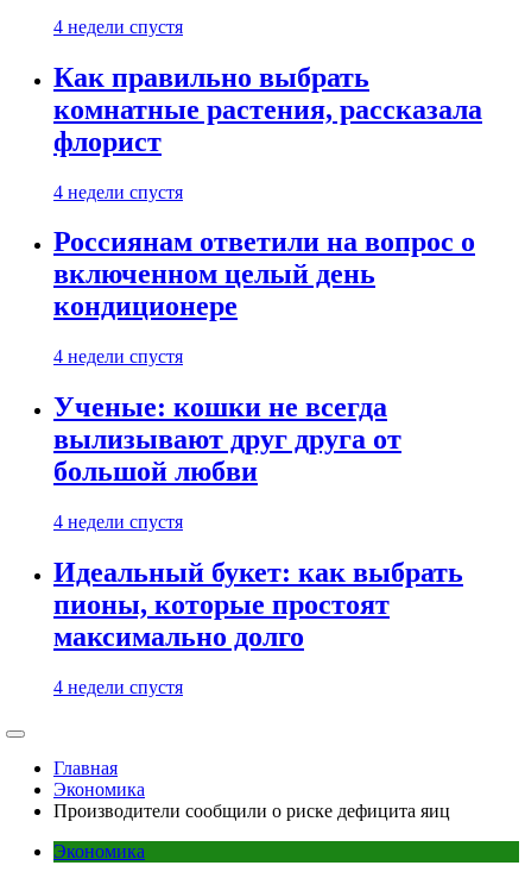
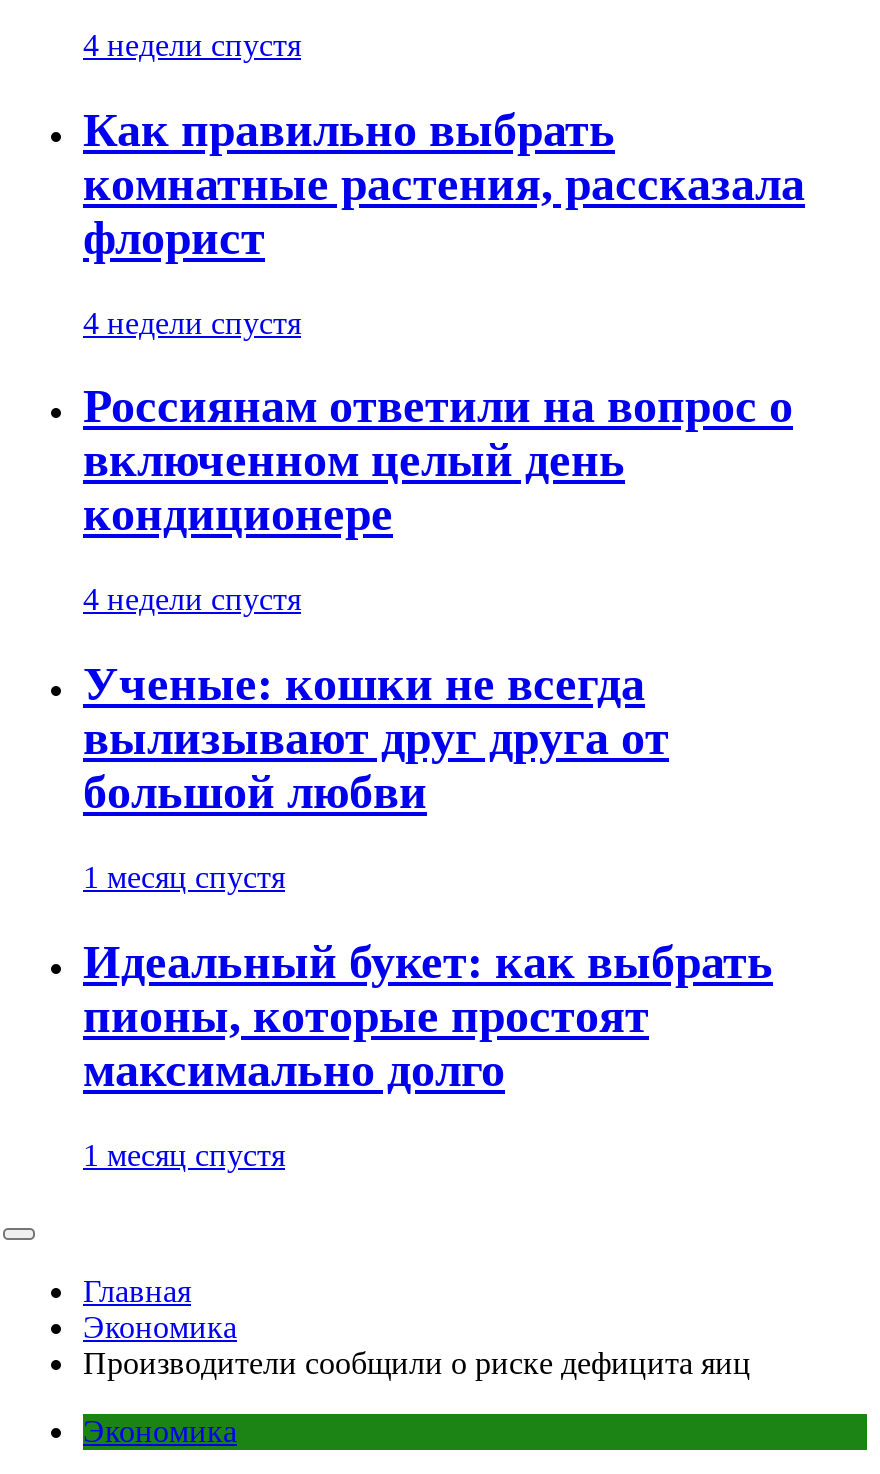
[53,512,183,532] 4 недели спустя -> [83,860,285,894] 1 месяц спустя
[53,677,183,697] 4 недели спустя -> [83,1138,285,1172] 1 месяц спустя

